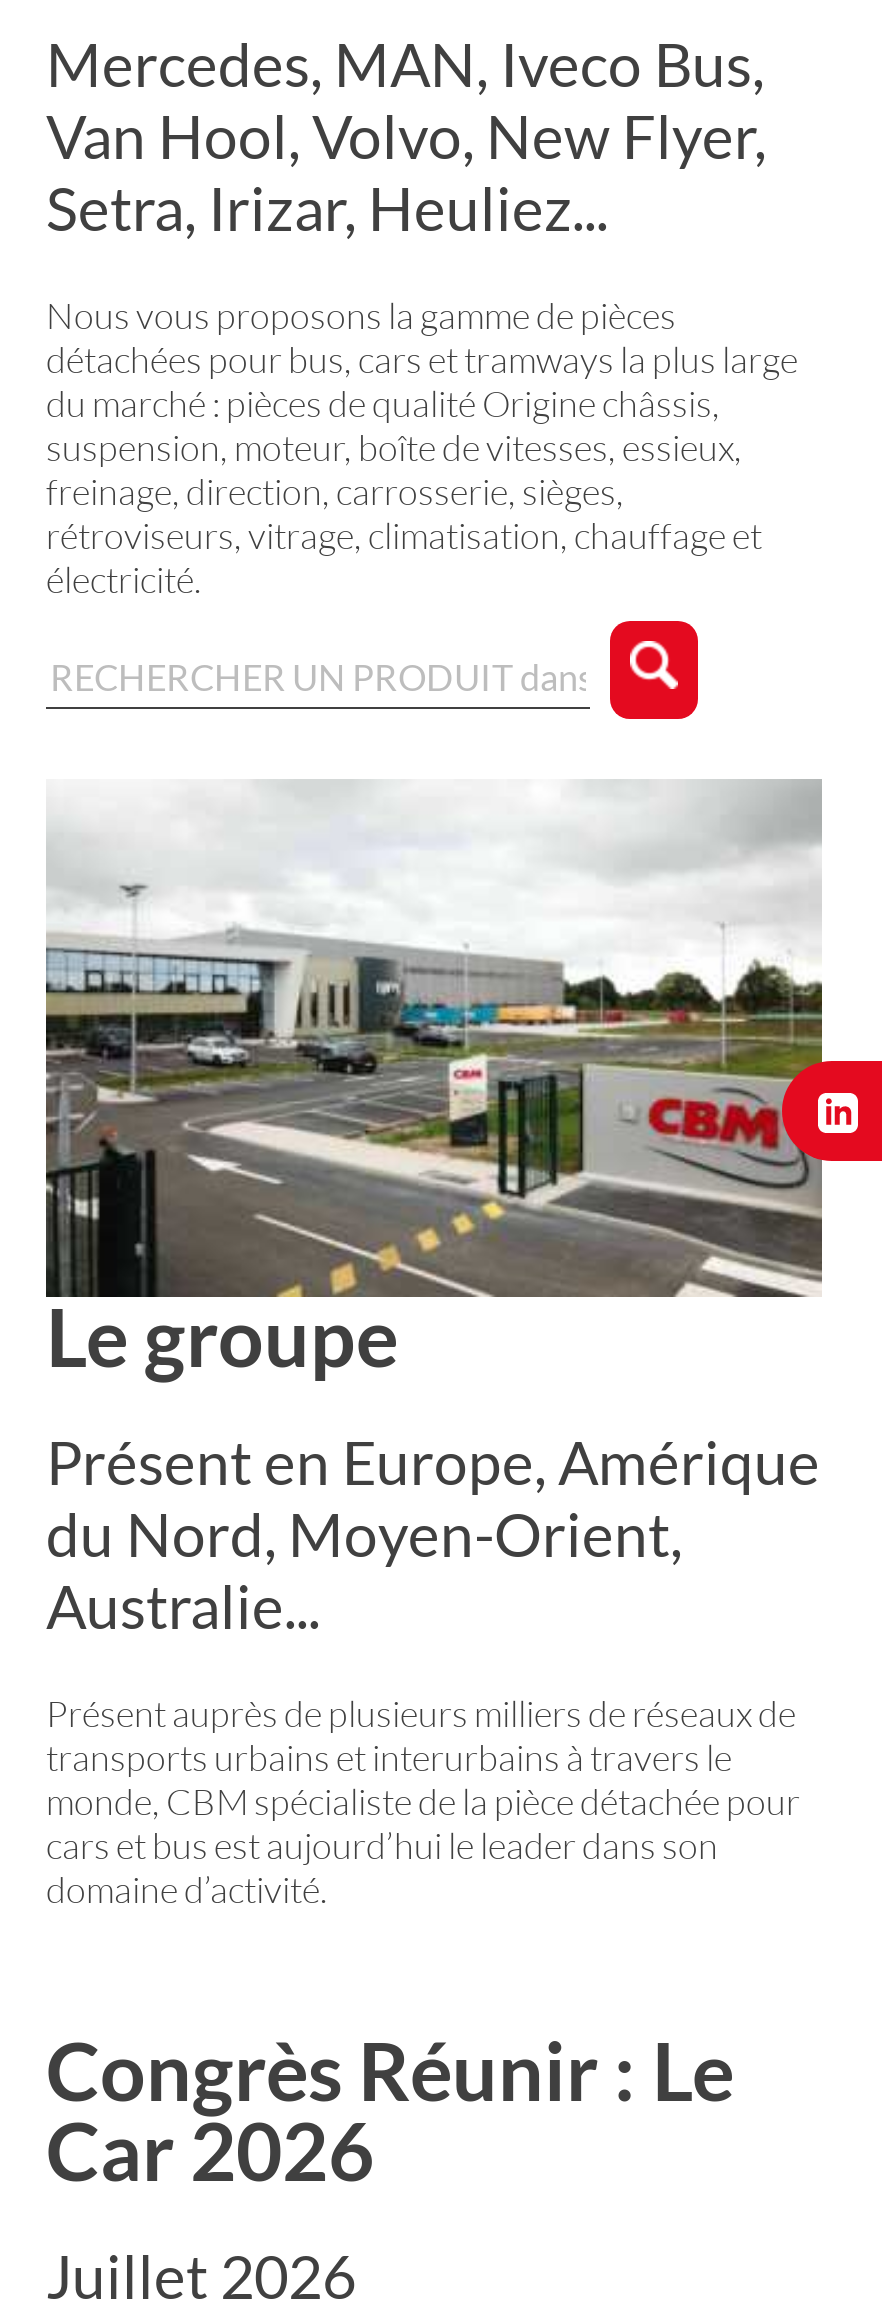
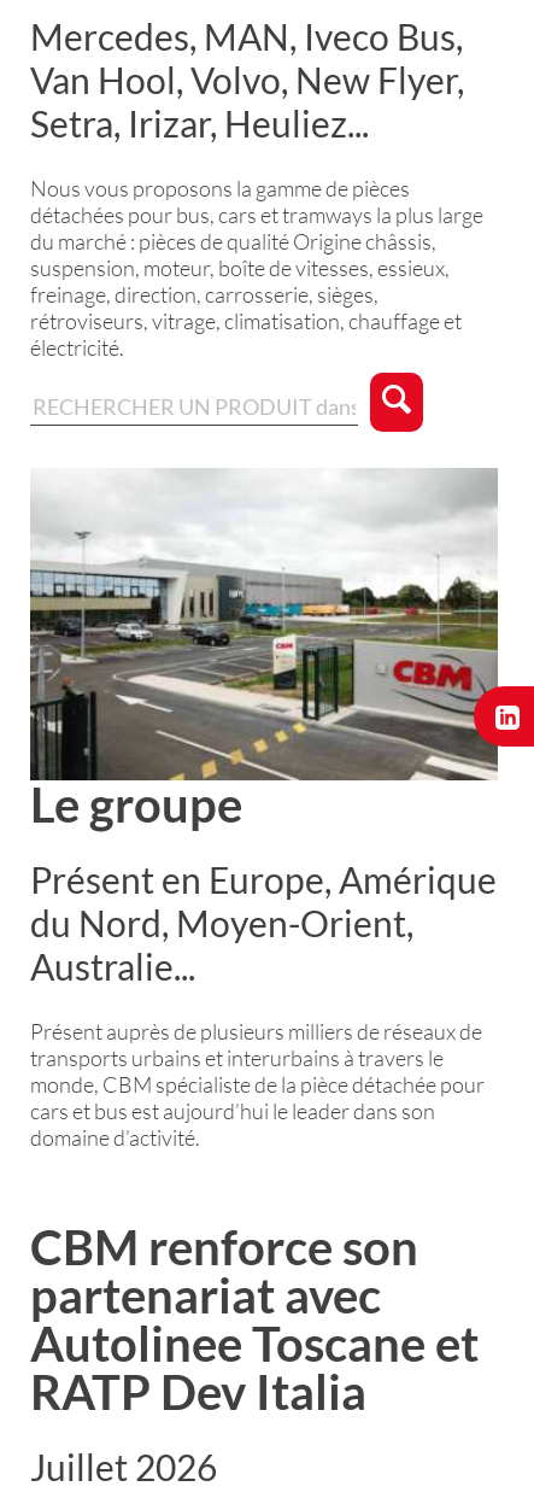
[780,1059,876,1241] [image] -> [473,638,530,748] [image]
[46,2022,734,2198] Congrès Réunir : Le | Car 2026 -> [30,1218,479,1420] CBM renforce son | partenariat avec | Autolinee Toscane et | RATP Dev Italia

